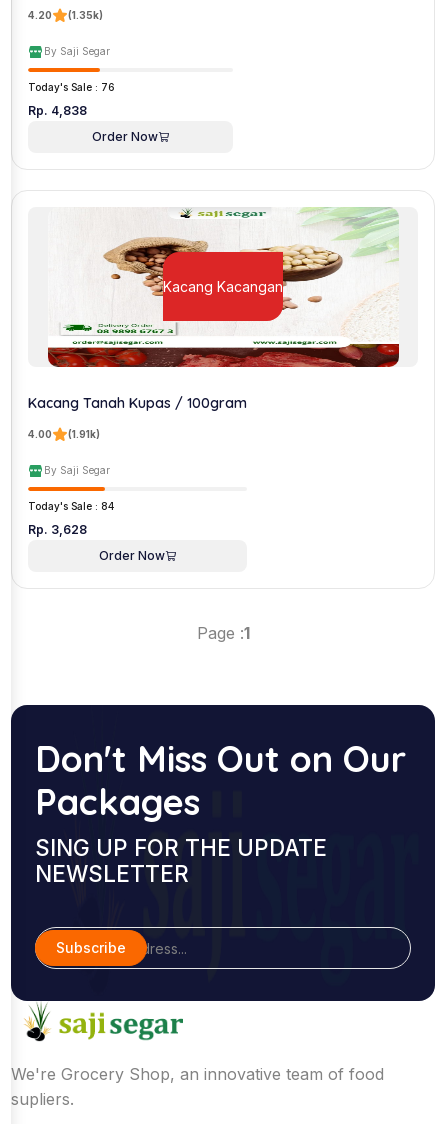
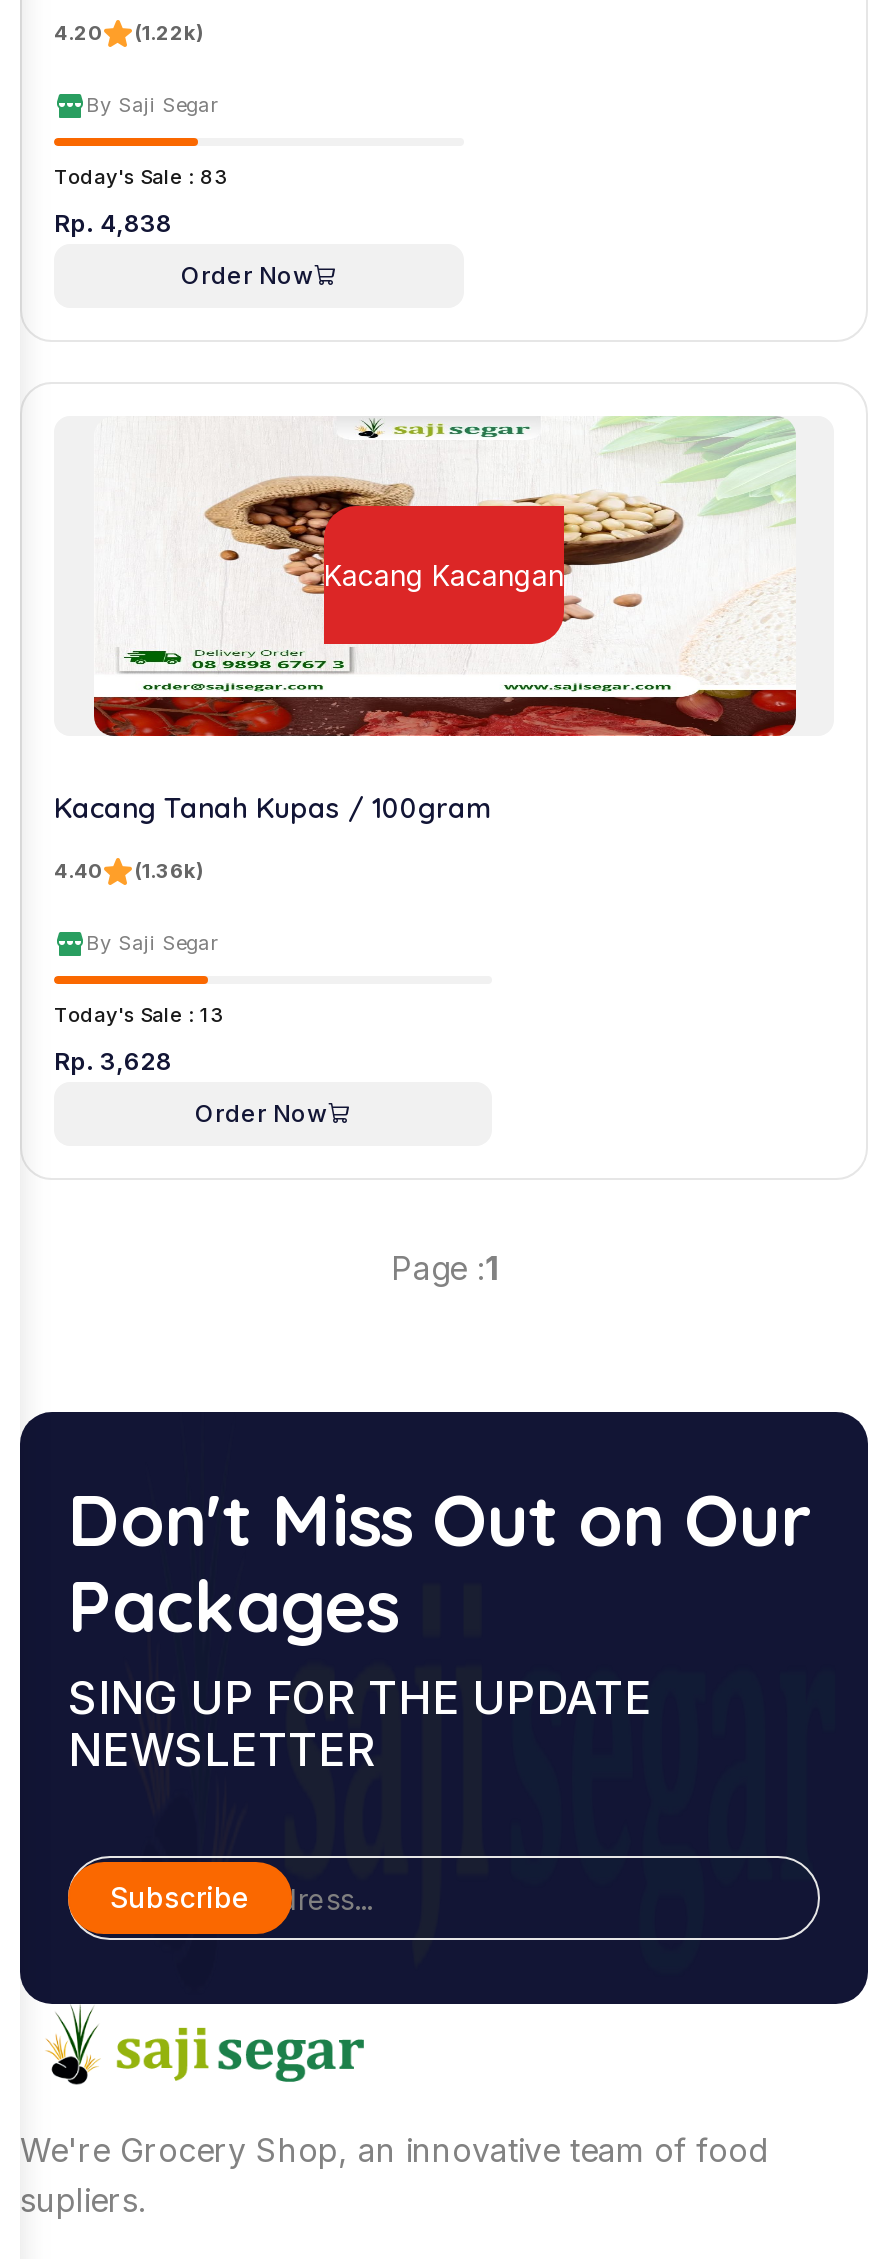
[28,9,103,21] 4.20 (1.35k) -> [54,20,204,44] 4.20 (1.22k)
[28,81,115,93] Today's Sale : 76 -> [54,164,226,188] Today's Sale : 83
[28,428,100,440] 4.00 | (1.91k) -> [54,858,204,882] 4.40 | (1.36k)
[28,500,114,512] Today's Sale : 84 -> [54,1002,222,1026] Today's Sale : 13

